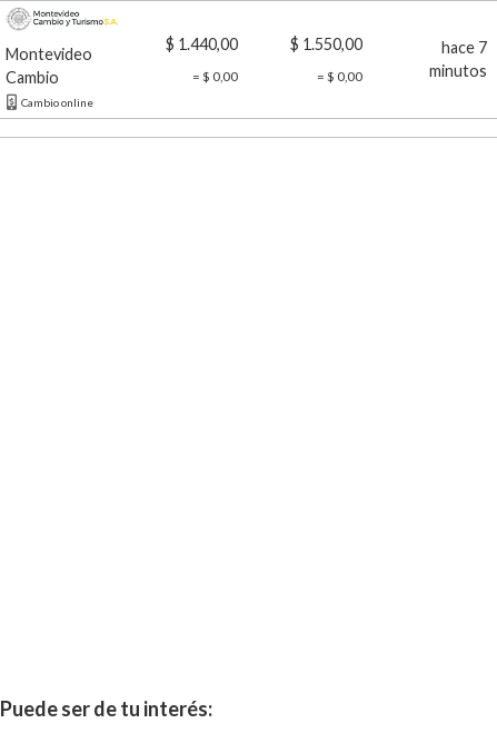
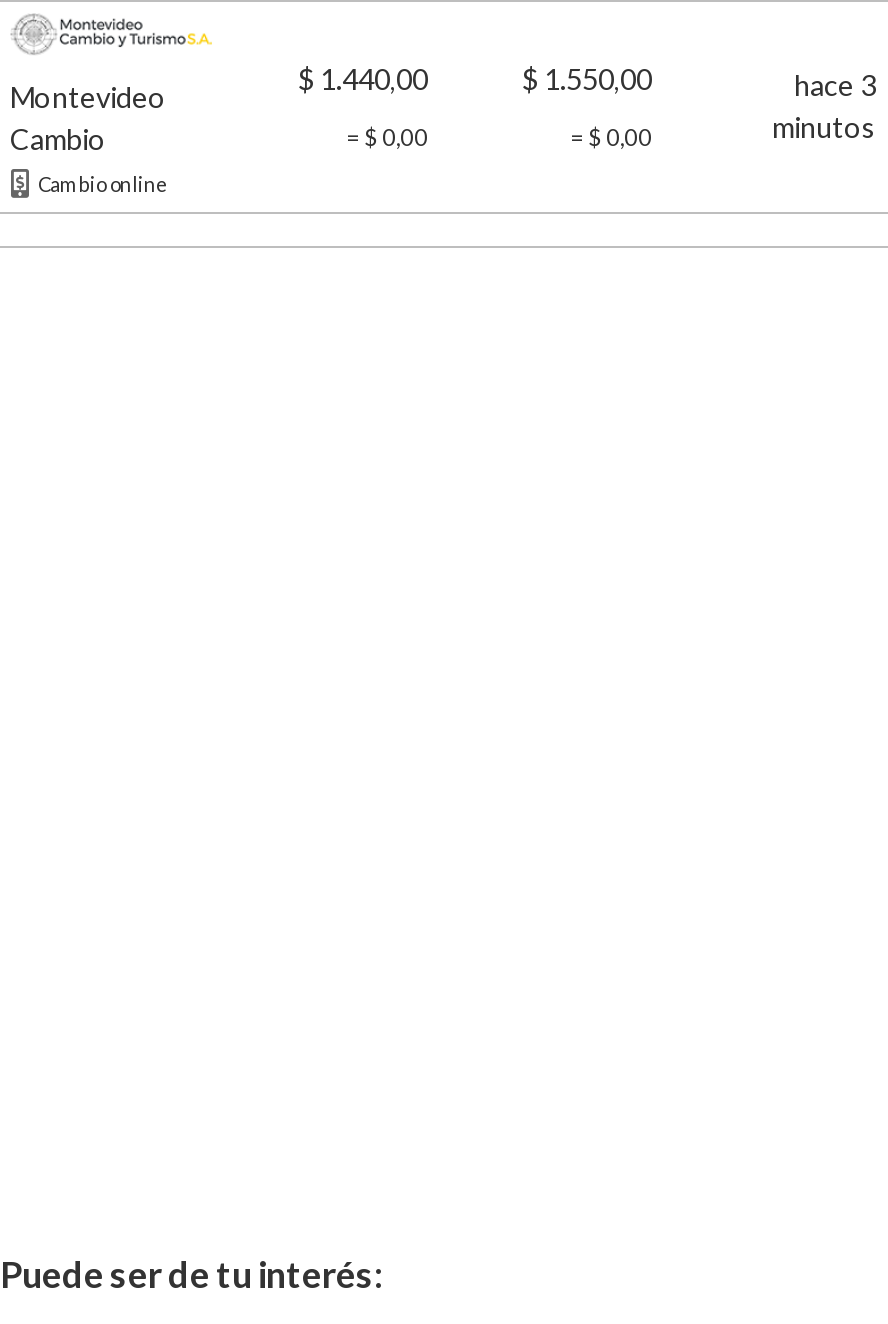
[441,38,487,57] hace 7 -> [794,68,876,102] hace 3

